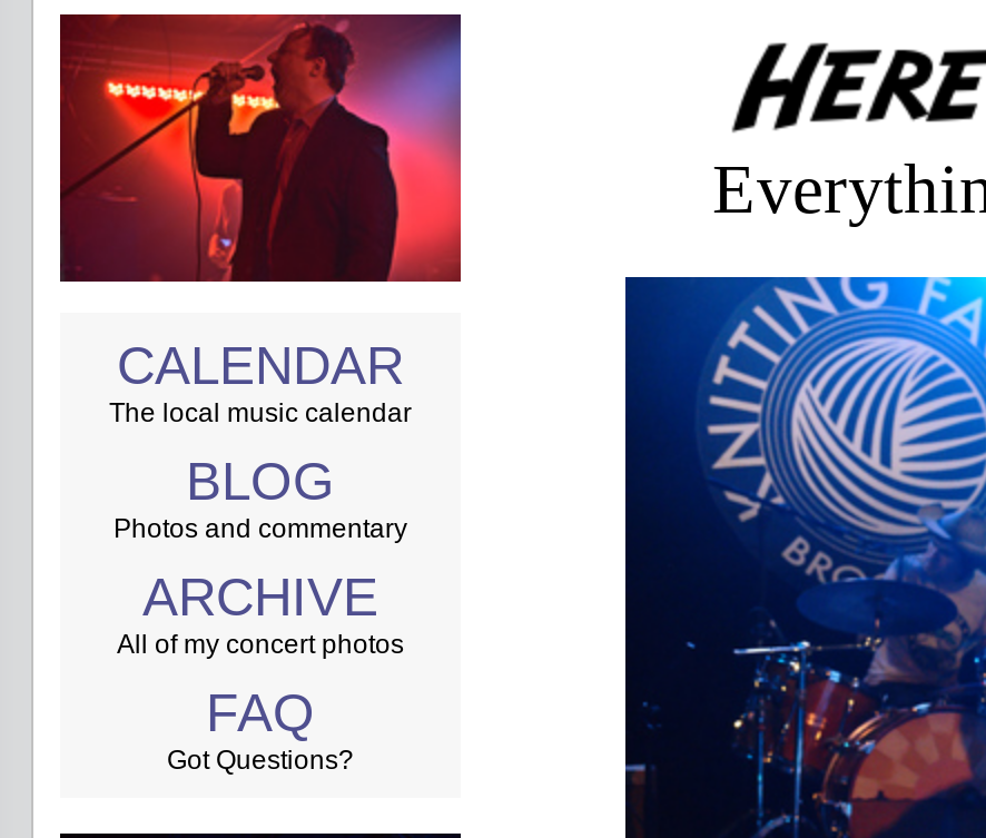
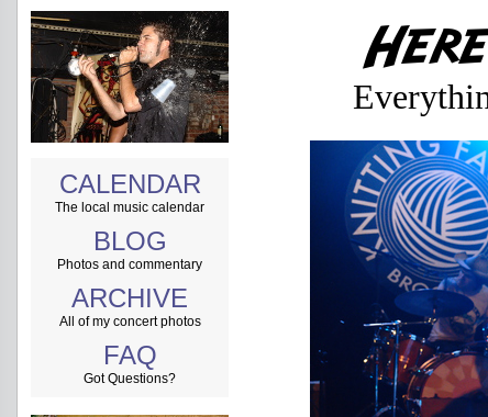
[60,12,463,284] [image] -> [31,10,230,144] [image]

